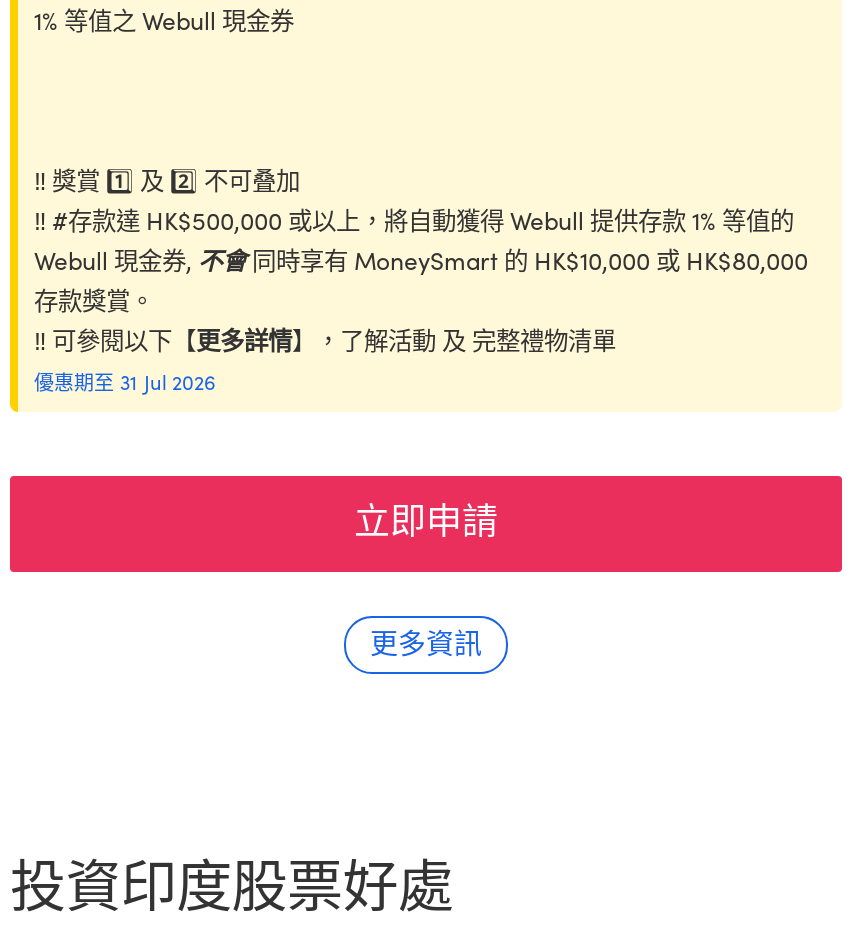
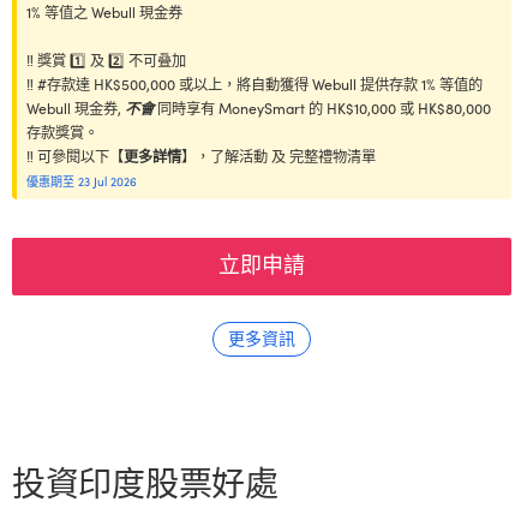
[34,368,216,396] 優惠期至 31 Jul 2026 -> [26,173,137,190] 優惠期至 23 Jul 2026

